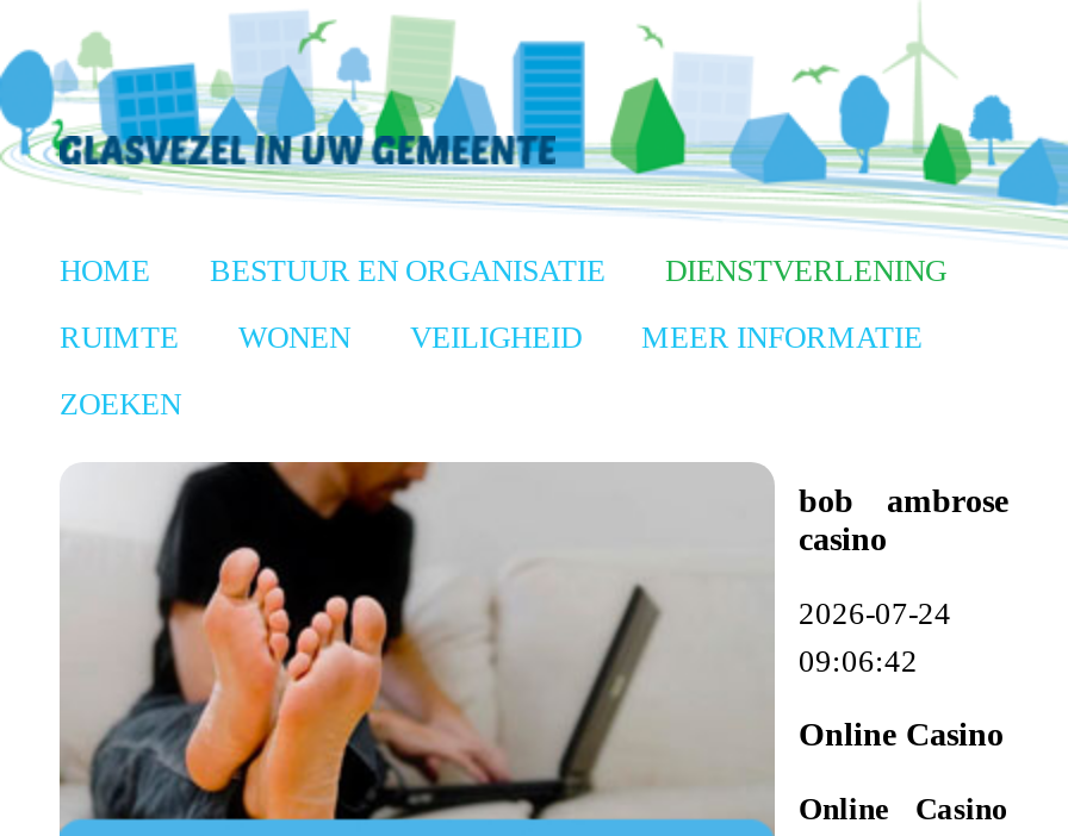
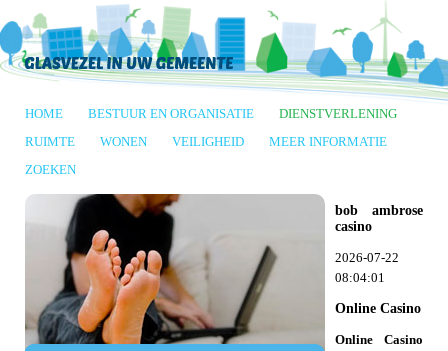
[799,596,951,632] 2026-07-24 -> [335,250,399,265] 2026-07-22
[799,644,918,680] 09:06:42 -> [335,270,385,285] 08:04:01

